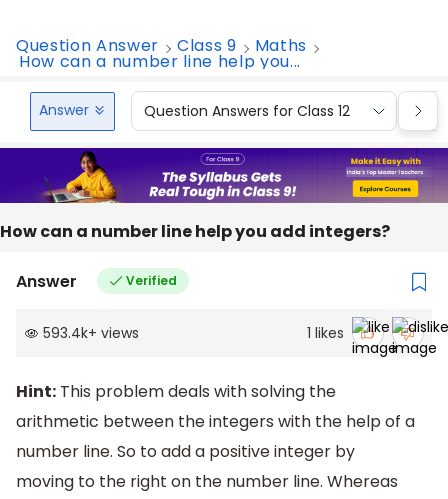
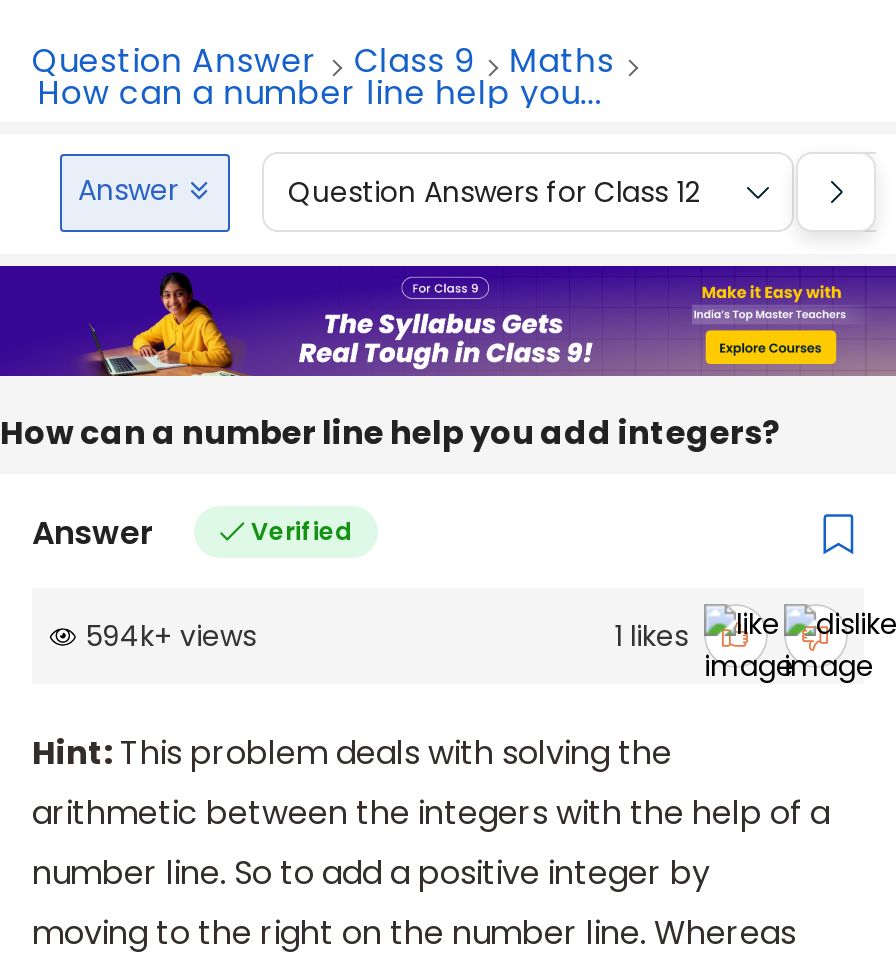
[43,323,139,343] 593.4k+ views -> [86,616,256,656] 594k+ views

